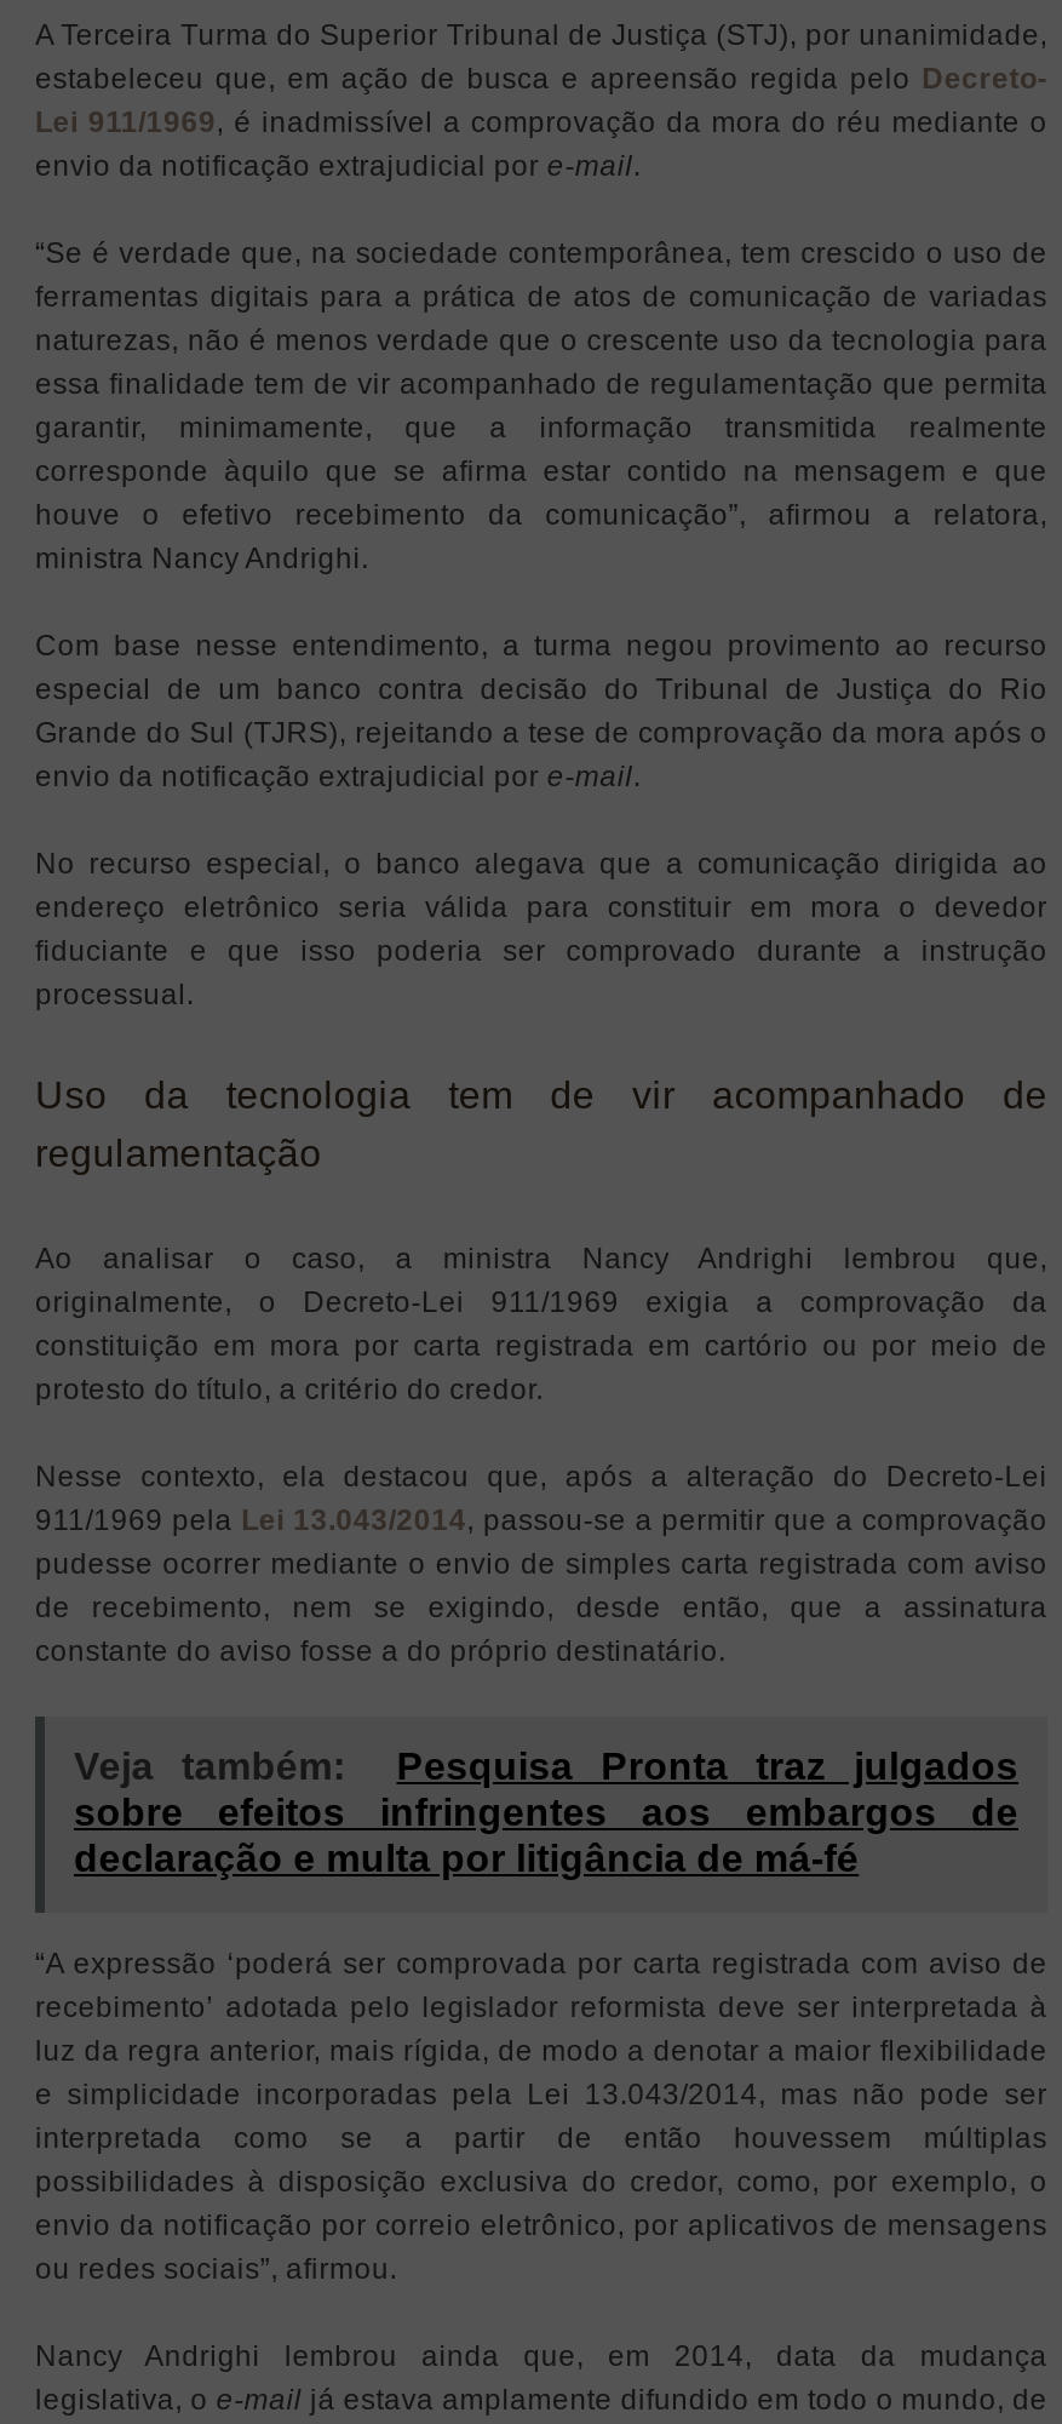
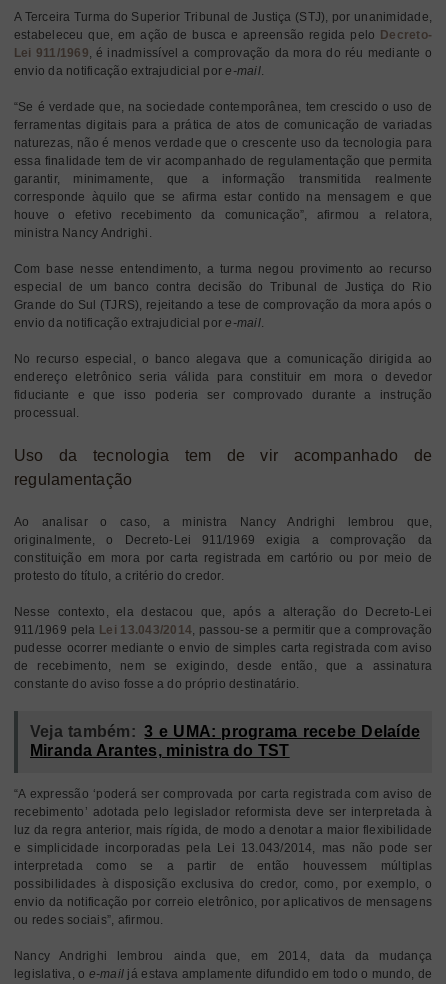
[74,1745,1018,1878] Veja também: | Pesquisa Pronta traz julgados | sobre efeitos infringentes aos embargos de | declaração e multa por litigância de má-fé -> [30,723,420,759] Veja também: 3 e UMA: programa recebe Delaíde | Miranda Arantes, ministra do TST

